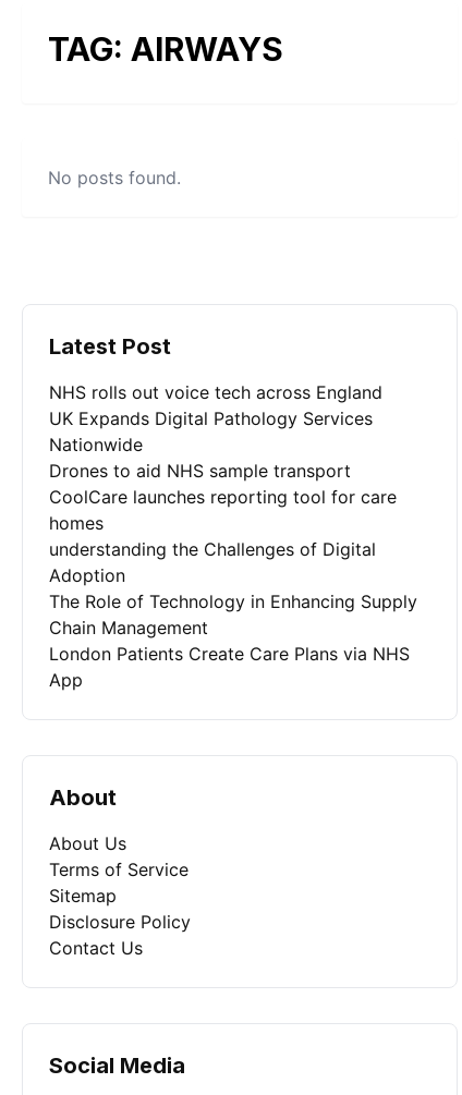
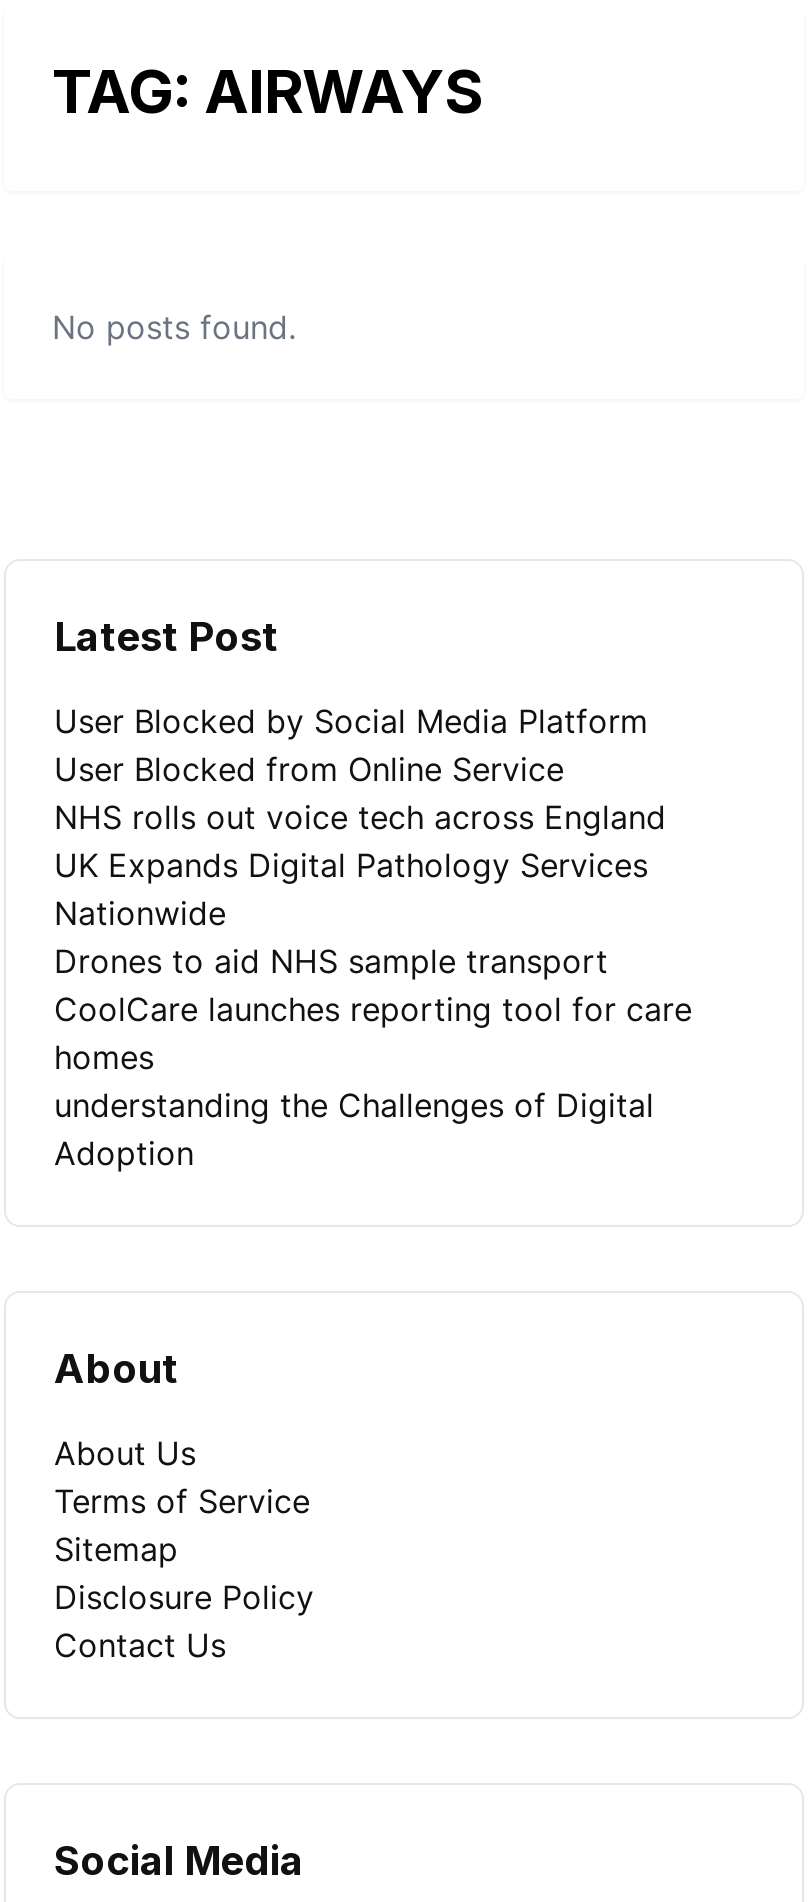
none -> [54,701,648,789] User Blocked by Social Media Platform | User Blocked from Online Service
moved [49,381,397,586] -> [54,797,692,1173]: NHS rolls out voice tech across England | UK Expands Digital Pathology Services | Nationwide | Drones to aid NHS sample transport | CoolCare launches reporting tool for care | homes | understanding the Challenges of Digital | Adoption
[49,591,417,691] The Role of Technology in Enhancing Supply | Chain Management | London Patients Create Care Plans via NHS | App -> none

